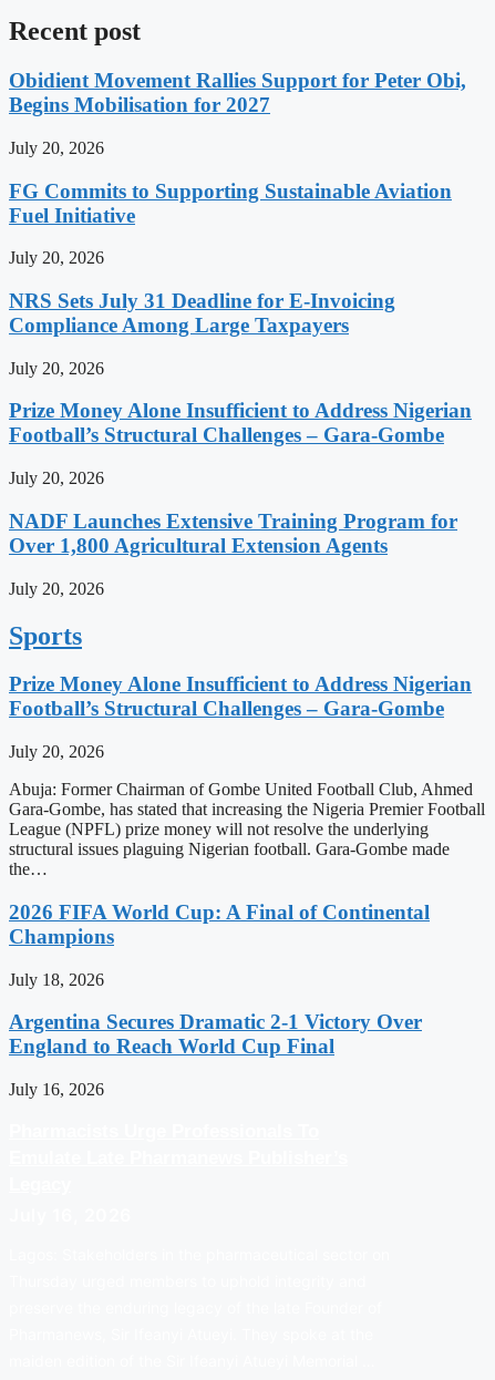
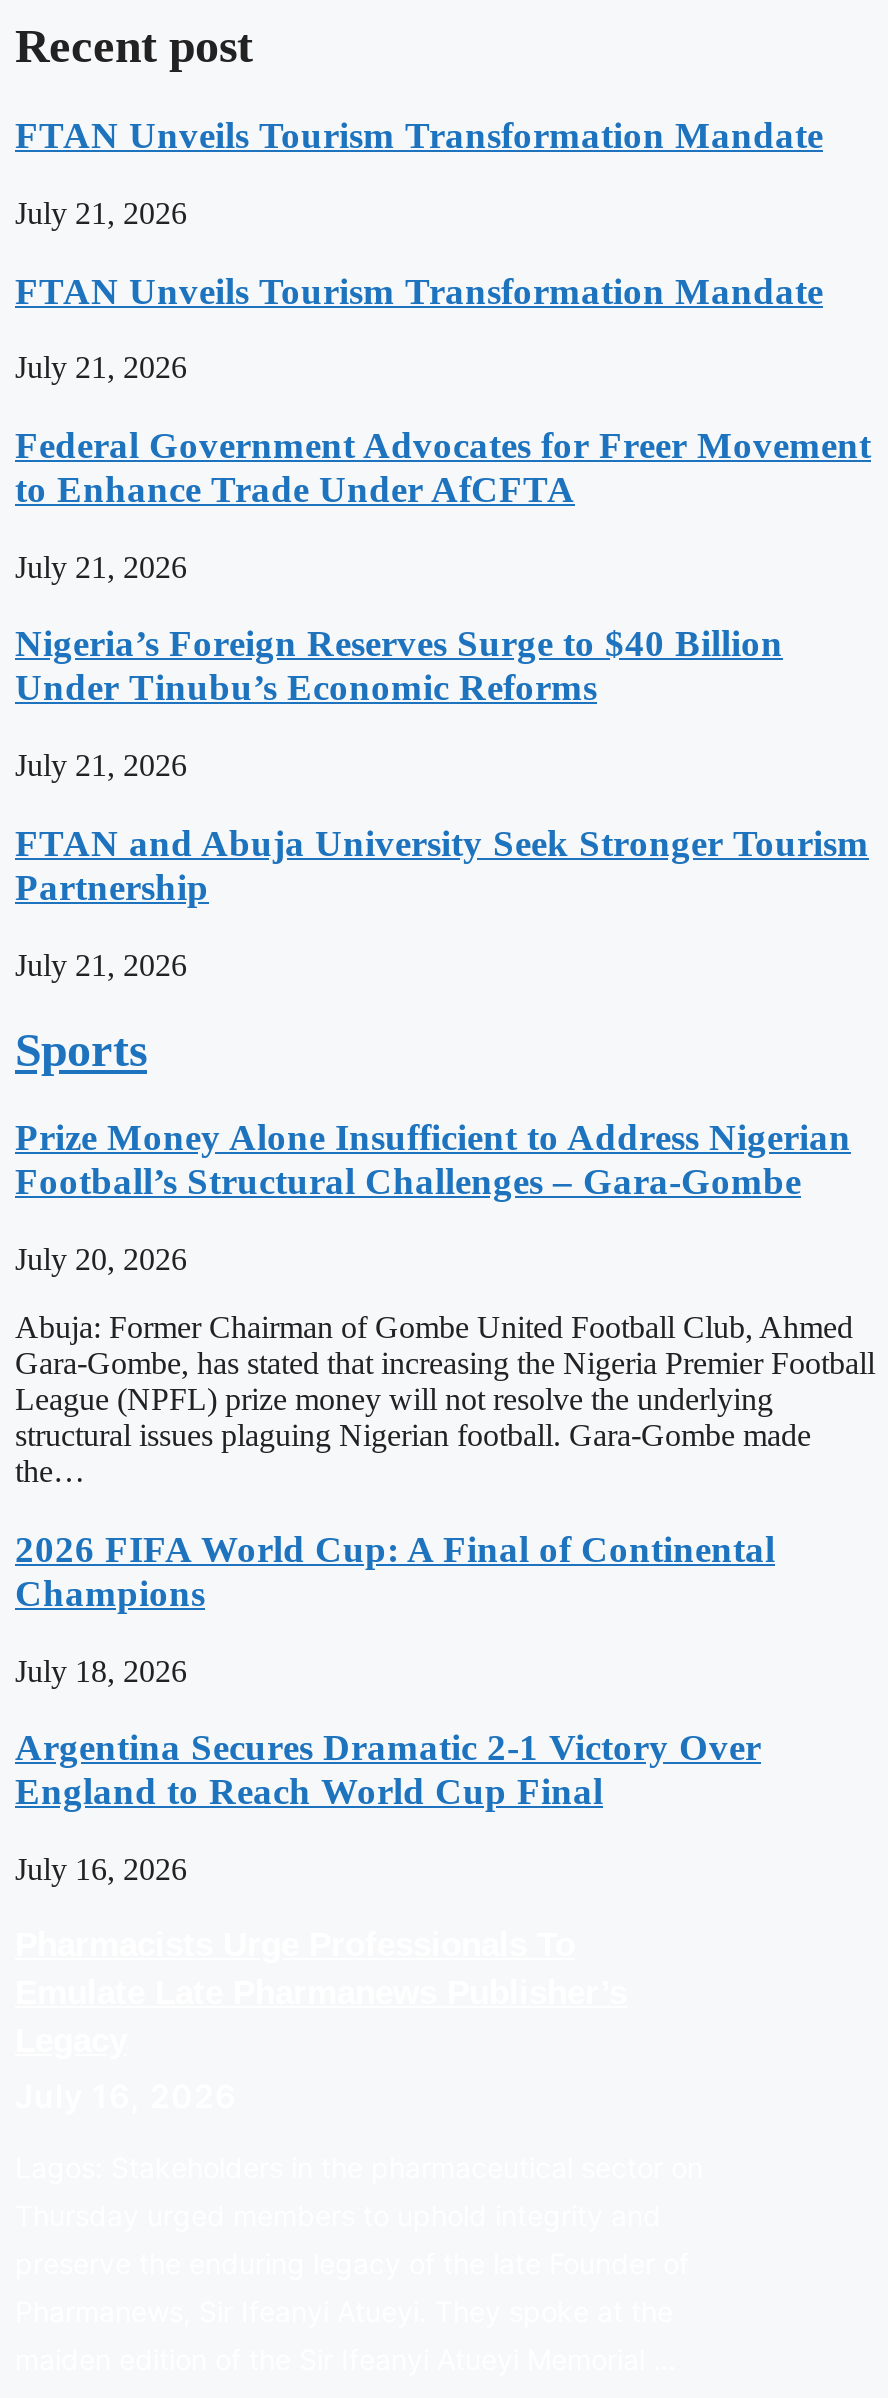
[9,69,466,117] Obidient Movement Rallies Support for Peter Obi, | Begins Mobilisation for 2027 -> [15,114,823,156] FTAN Unveils Tourism Transformation Mandate
[9,138,104,157] July 20, 2026 -> [15,196,187,230] July 21, 2026
[9,179,452,227] FG Commits to Supporting Sustainable Aviation | Fuel Initiative -> [15,269,823,311] FTAN Unveils Tourism Transformation Mandate
[9,248,104,267] July 20, 2026 -> [15,351,187,385] July 21, 2026
[9,289,395,337] NRS Sets July 31 Deadline for E-Invoicing | Compliance Among Large Taxpayers -> [15,424,871,510] Federal Government Advocates for Freer Movement | to Enhance Trade Under AfCFTA
[9,359,104,377] July 20, 2026 -> [15,550,187,584] July 21, 2026
[9,399,472,447] Prize Money Alone Insufficient to Address Nigerian | Football’s Structural Challenges – Gara-Gombe -> [15,623,783,709] Nigeria’s Foreign Reserves Surge to $40 Billion | Under Tinubu’s Economic Reforms
[9,469,104,488] July 20, 2026 -> [15,748,187,782] July 21, 2026
[9,509,457,557] NADF Launches Extensive Training Program for | Over 1,800 Agricultural Extension Agents -> [15,822,869,908] FTAN and Abuja University Seek Stronger Tourism | Partnership
[9,579,104,598] July 20, 2026 -> [15,947,187,981] July 21, 2026

